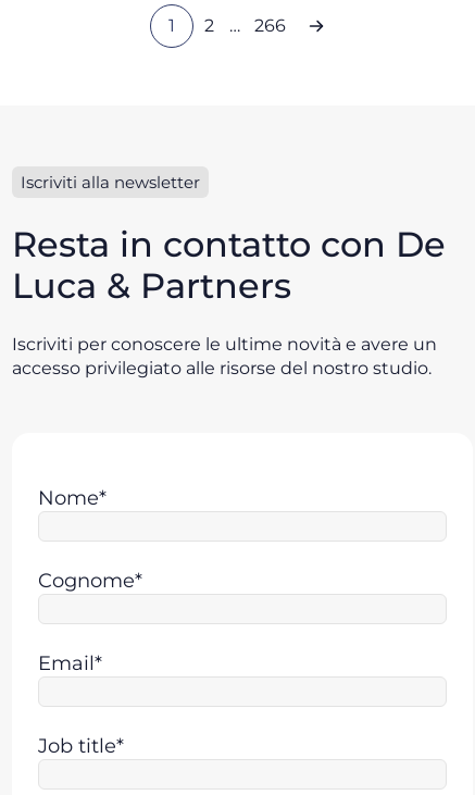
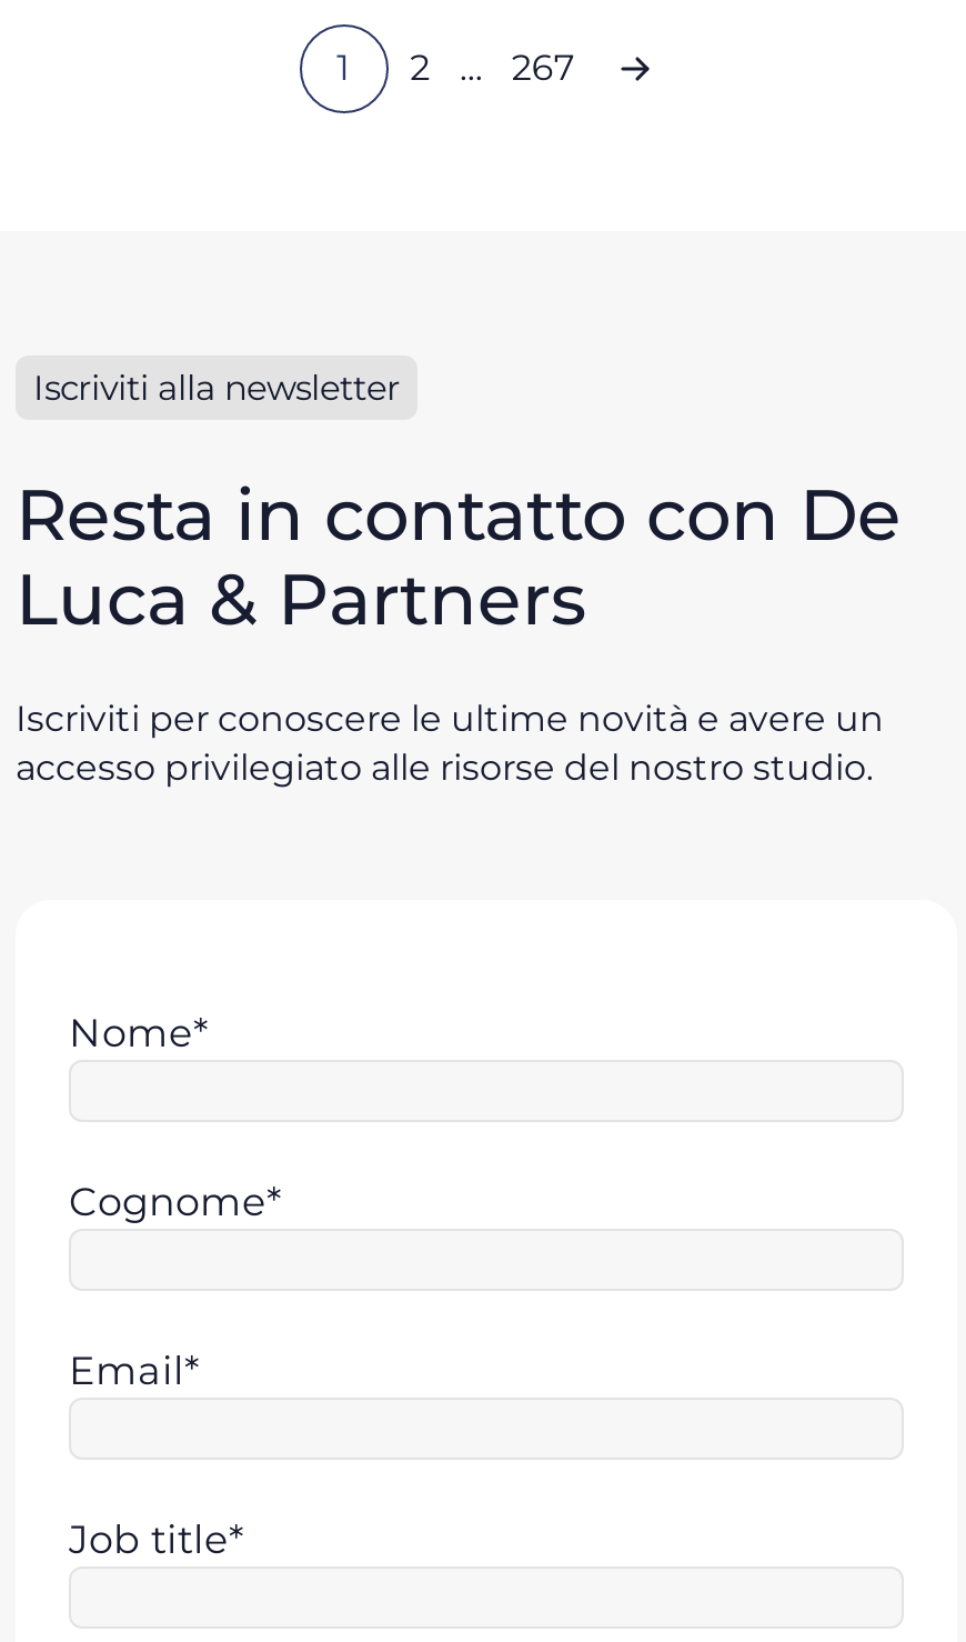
[254,16,286,36] 266 -> [512,48,574,90] 267

